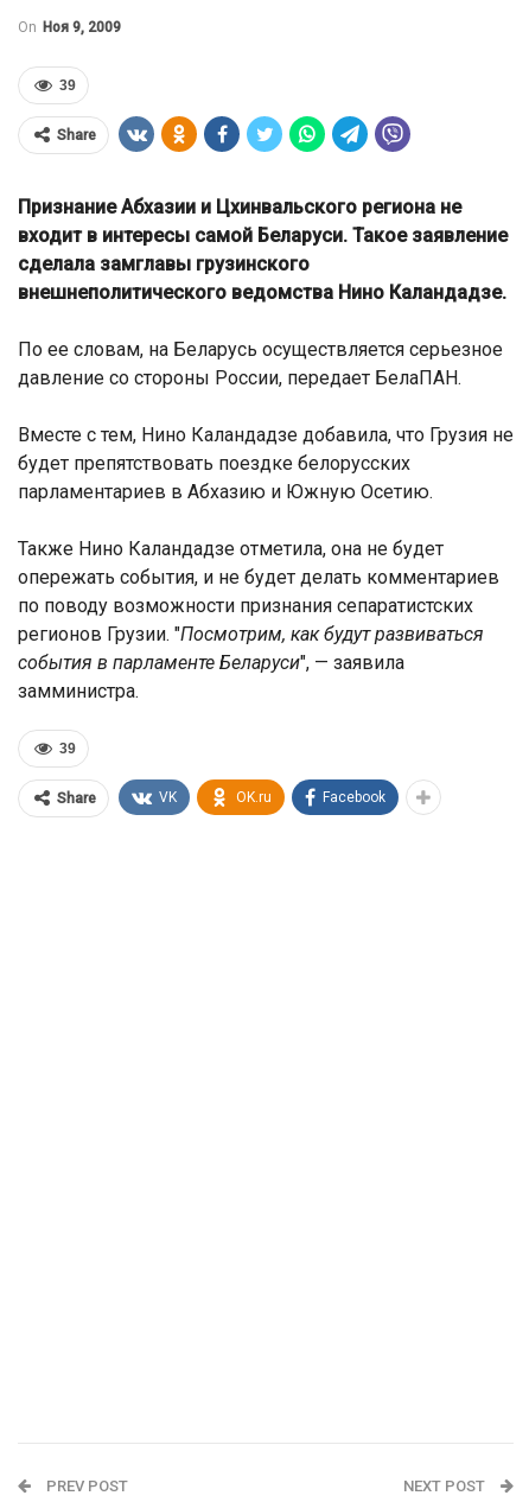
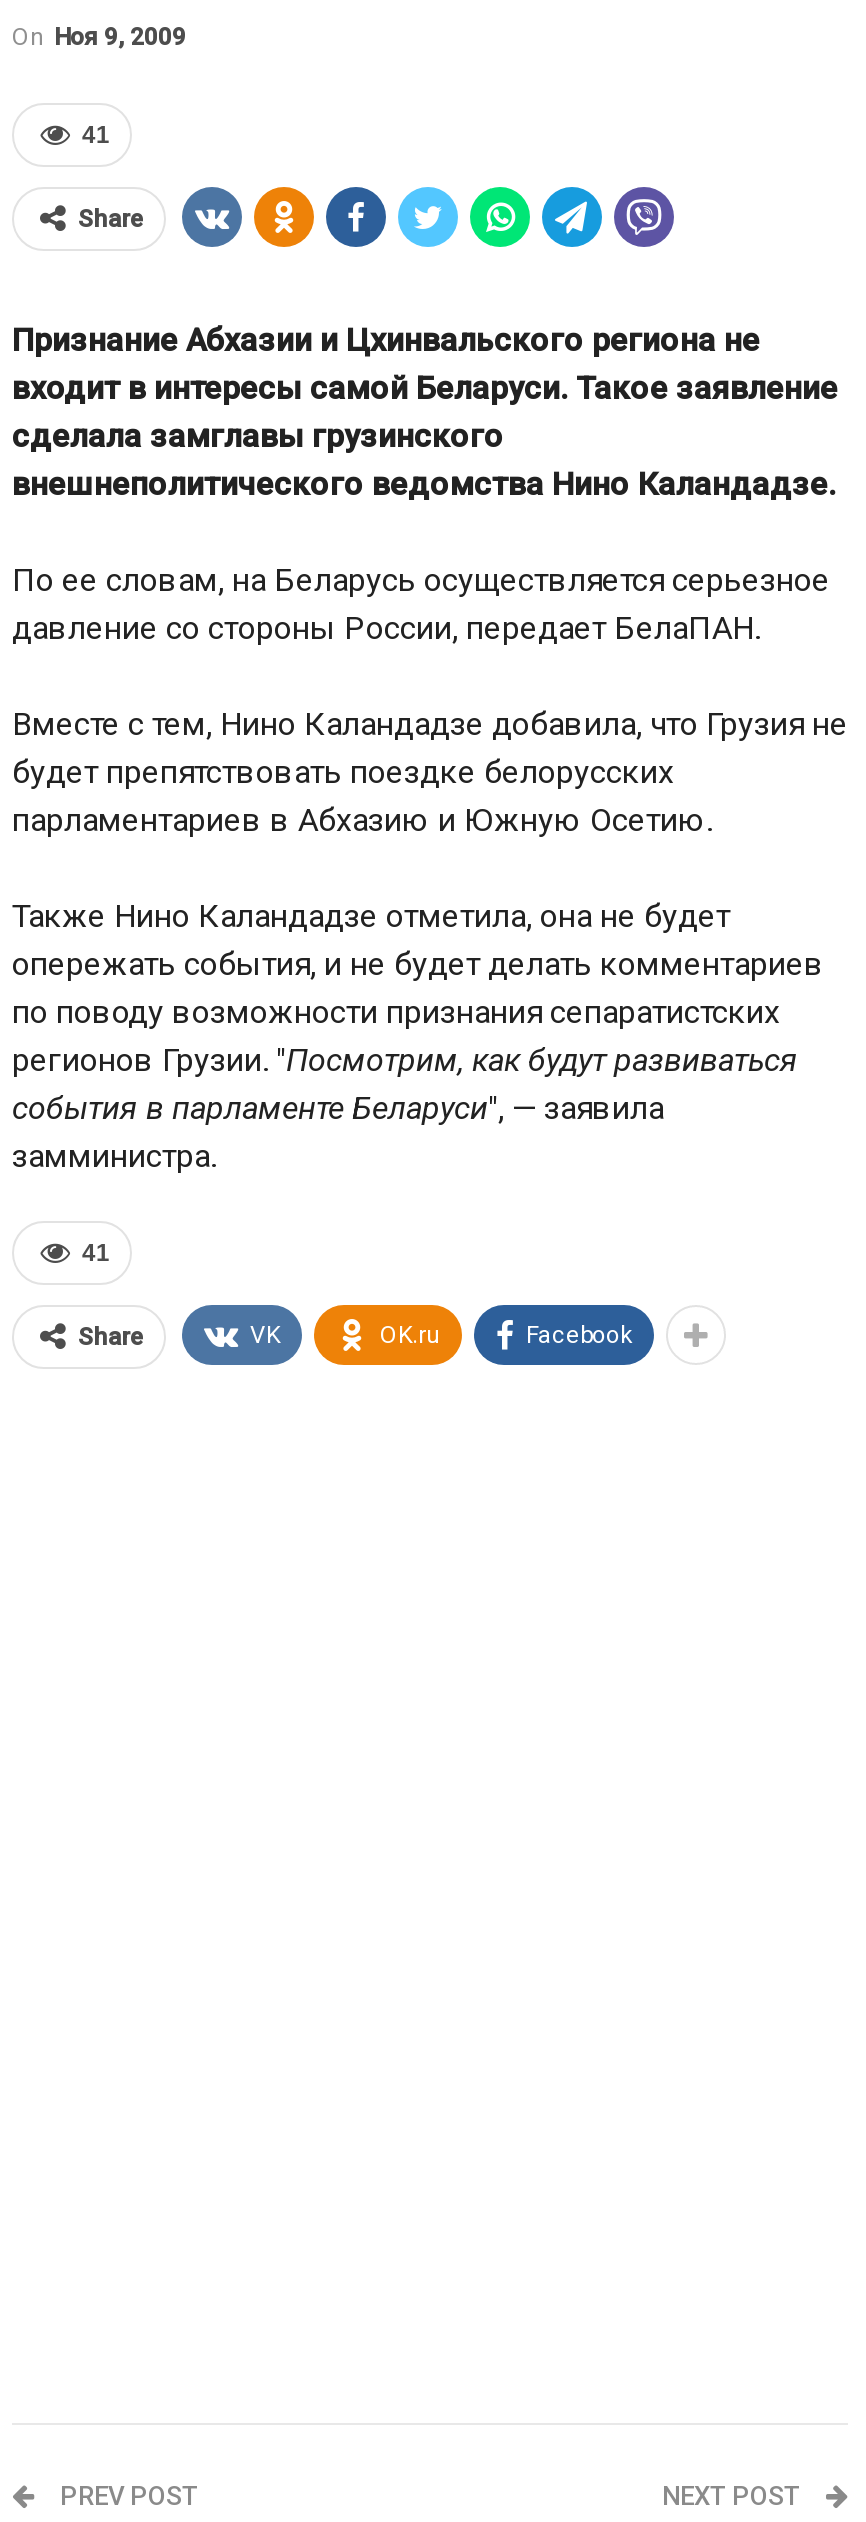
[59,77,76,94] 39 -> [82,121,110,149] 41
[59,740,76,757] 39 -> [82,1239,110,1267] 41

